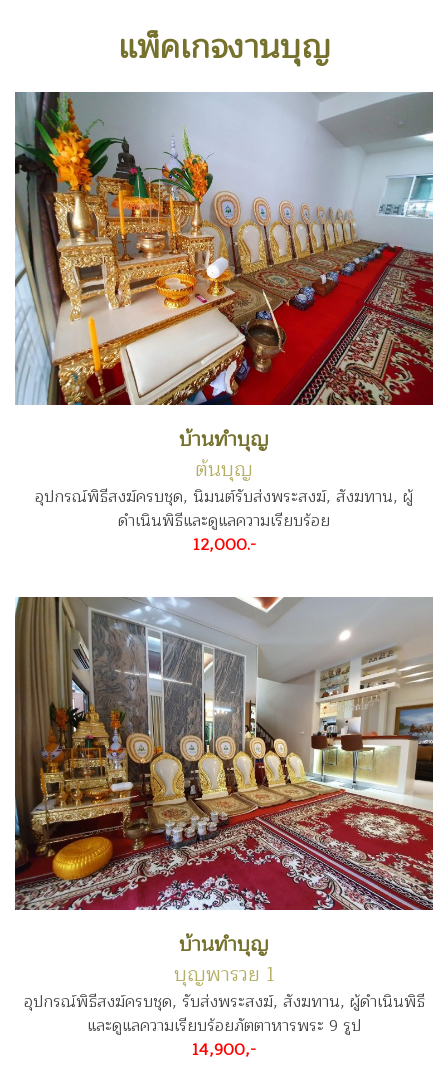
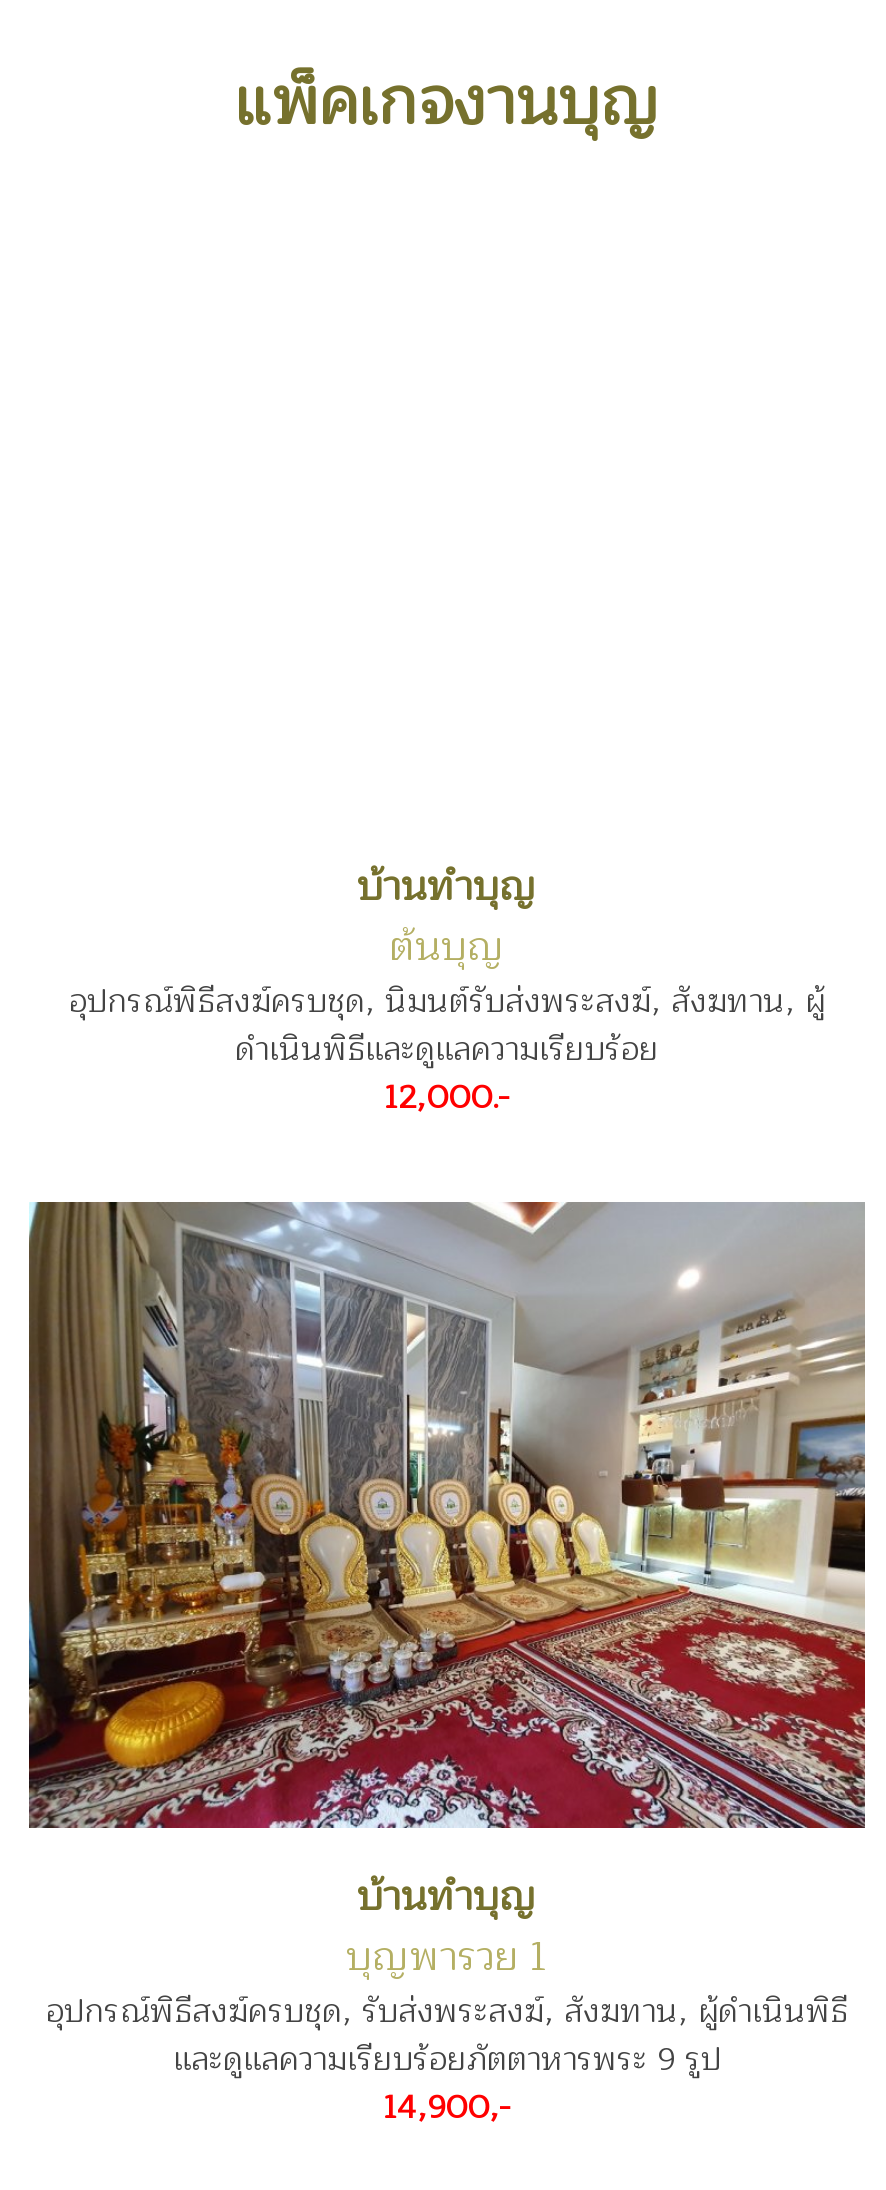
[14,91,434,406] [image] -> none

